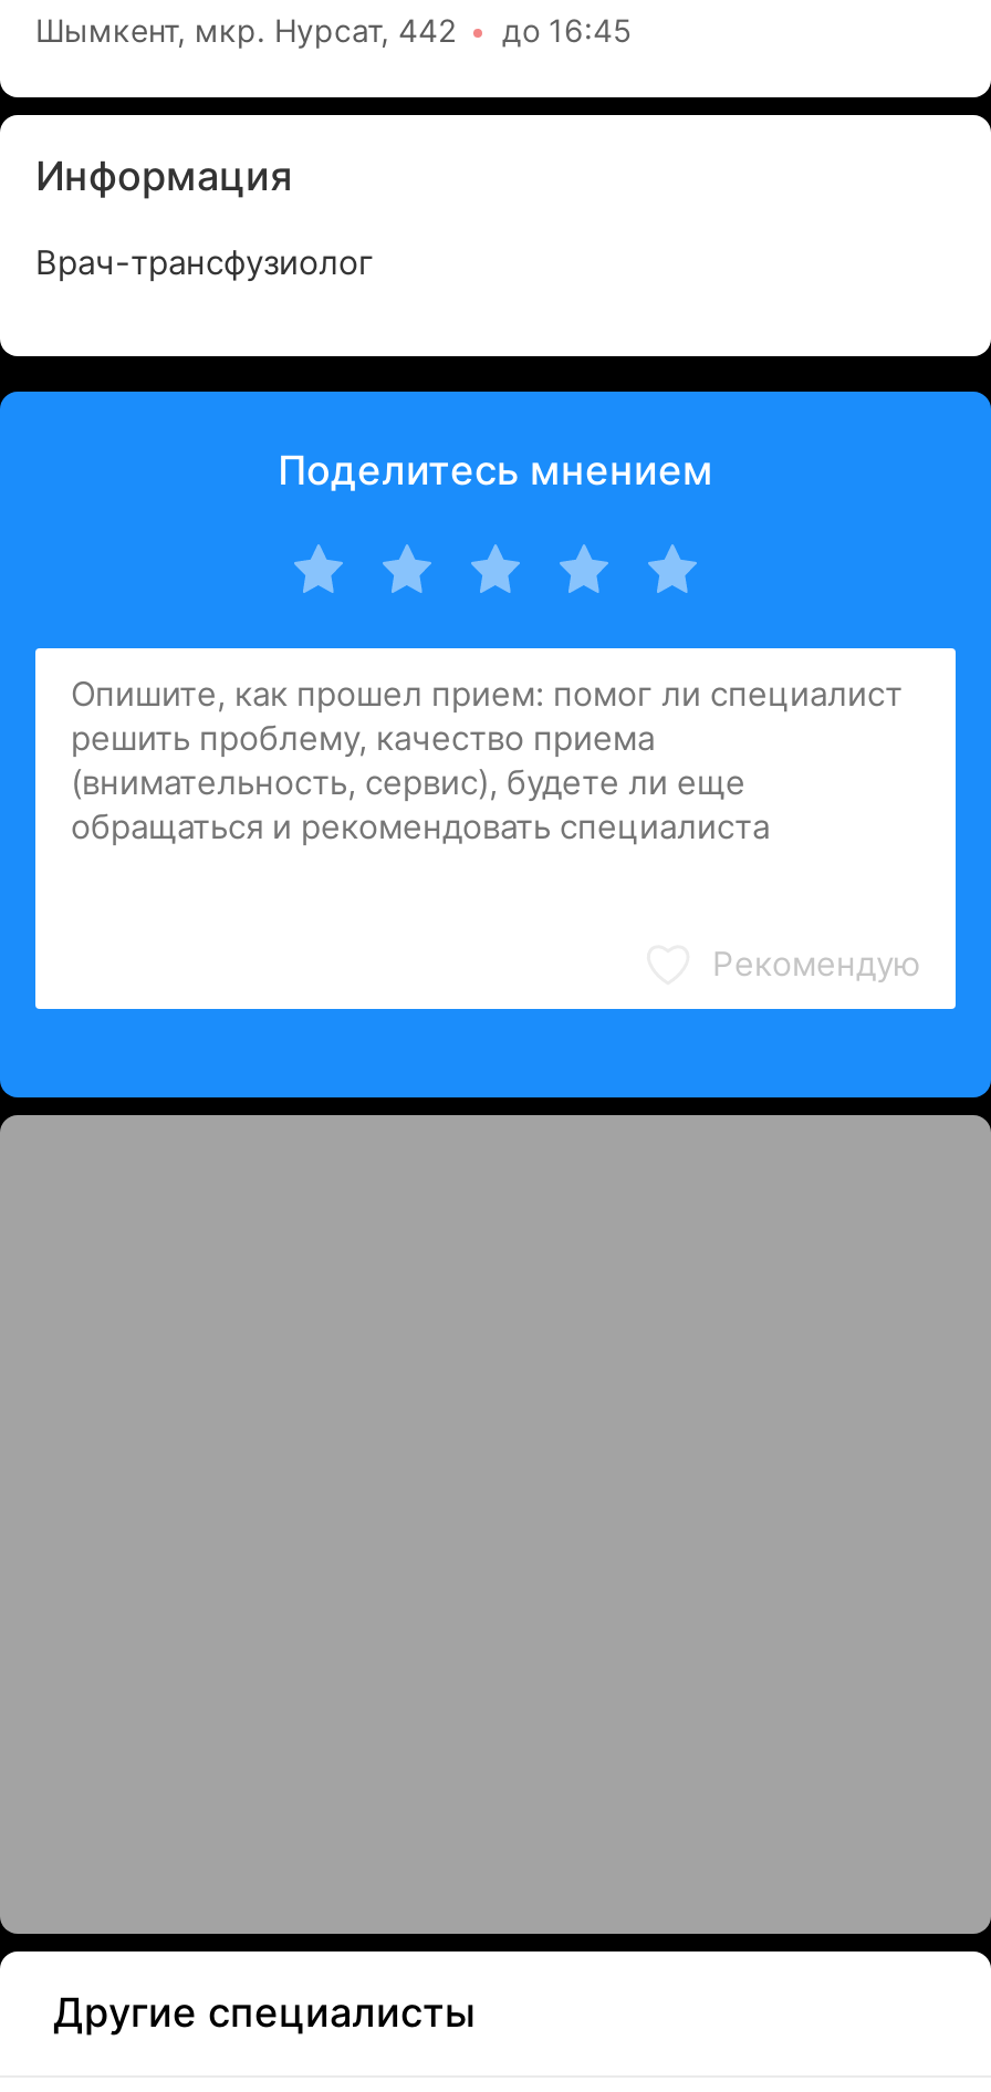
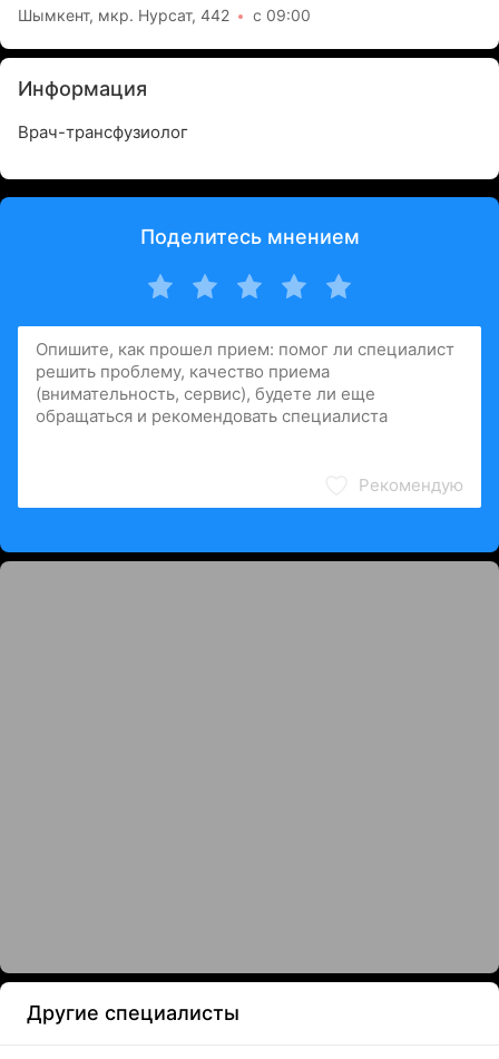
[35,11,633,48] Шымкент, мкр. Нурсат, 442 до 16:45 -> [18,5,311,24] Шымкент, мкр. Нурсат, 442 с 09:00

